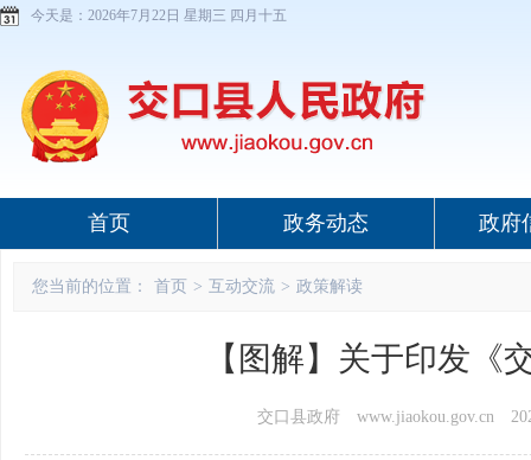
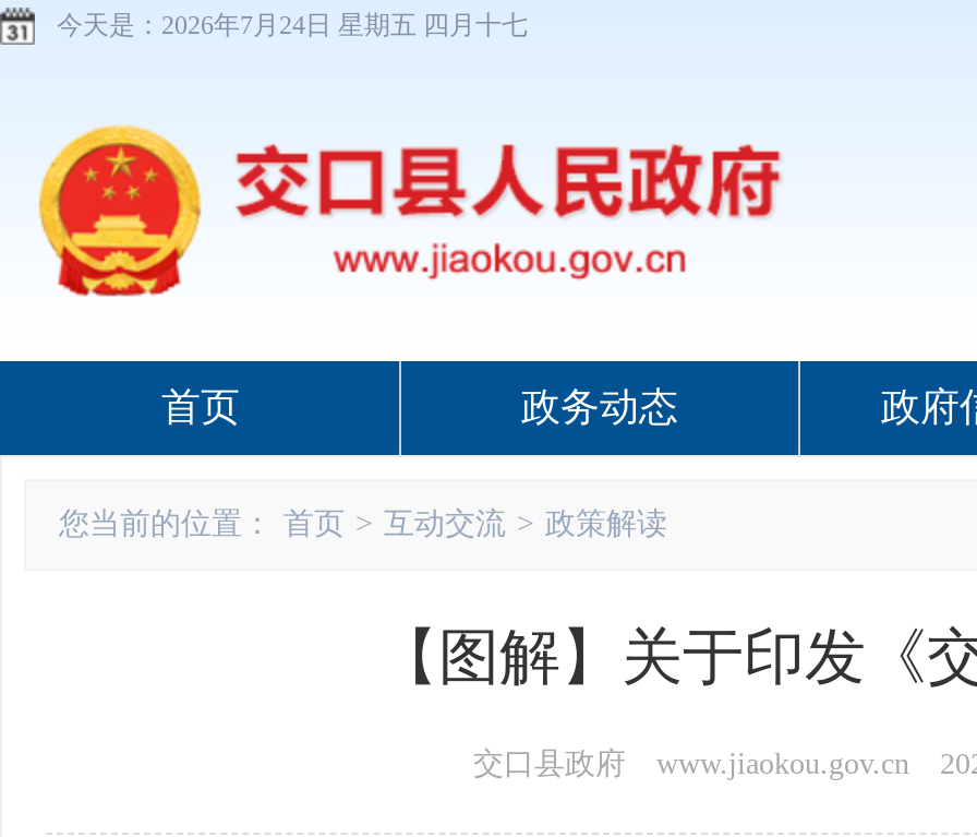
[31,7,287,24] 今天是：2026年7月22日 星期三 四月十五 -> [57,10,528,40] 今天是：2026年7月24日 星期五 四月十七

